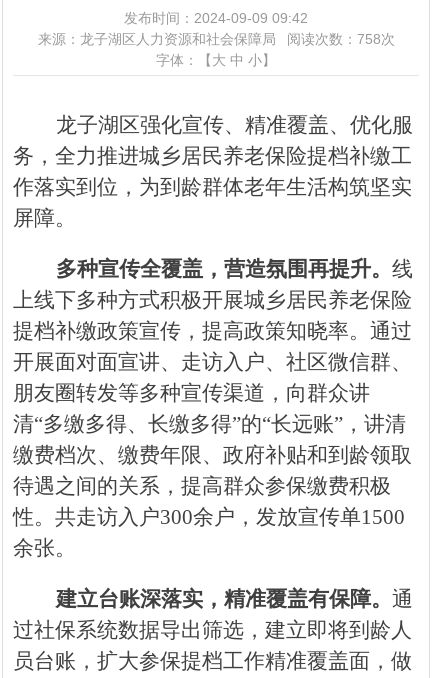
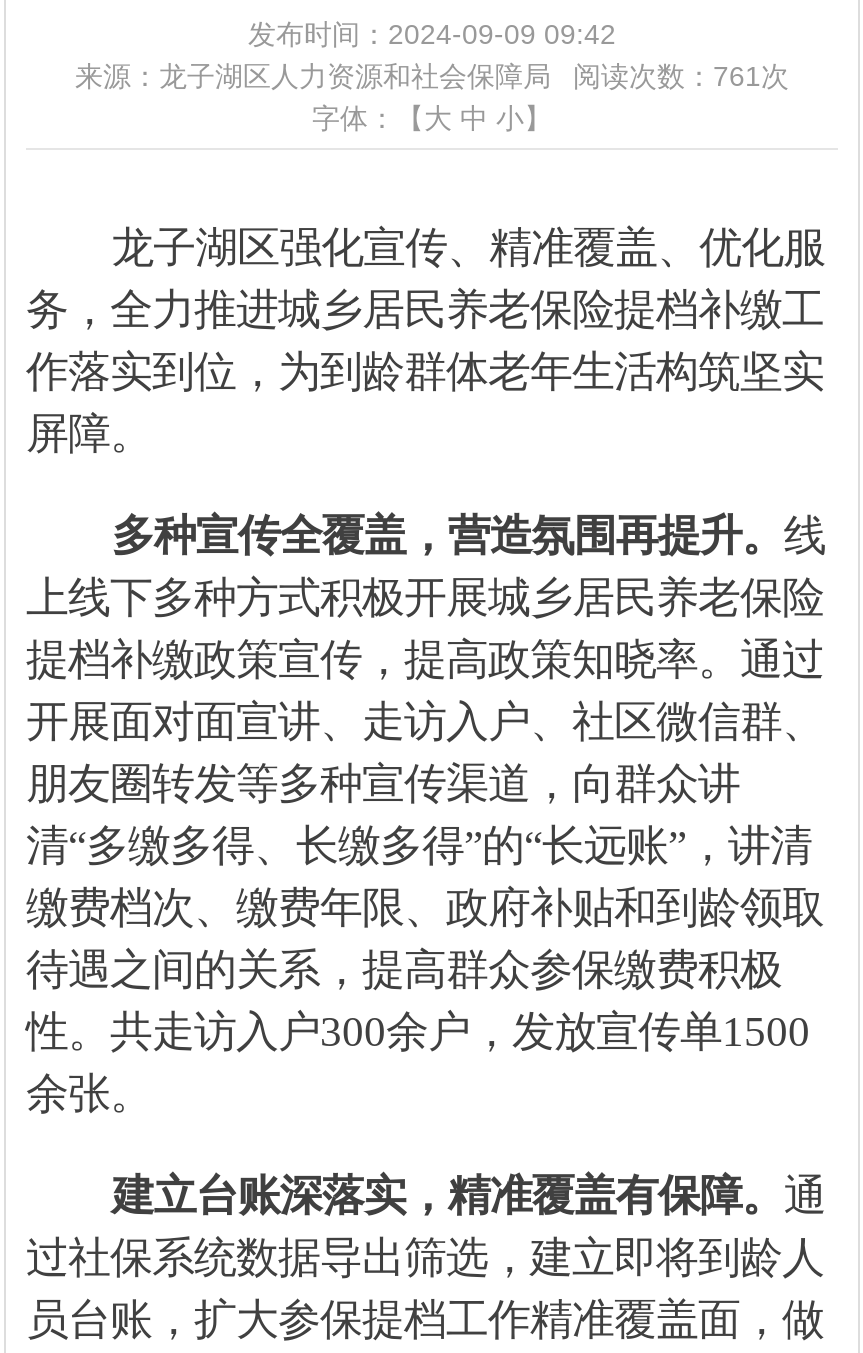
[37,31,394,47] 来源：龙子湖区人力资源和社会保障局 阅读次数：758次 -> [75,60,789,92] 来源：龙子湖区人力资源和社会保障局 阅读次数：761次

